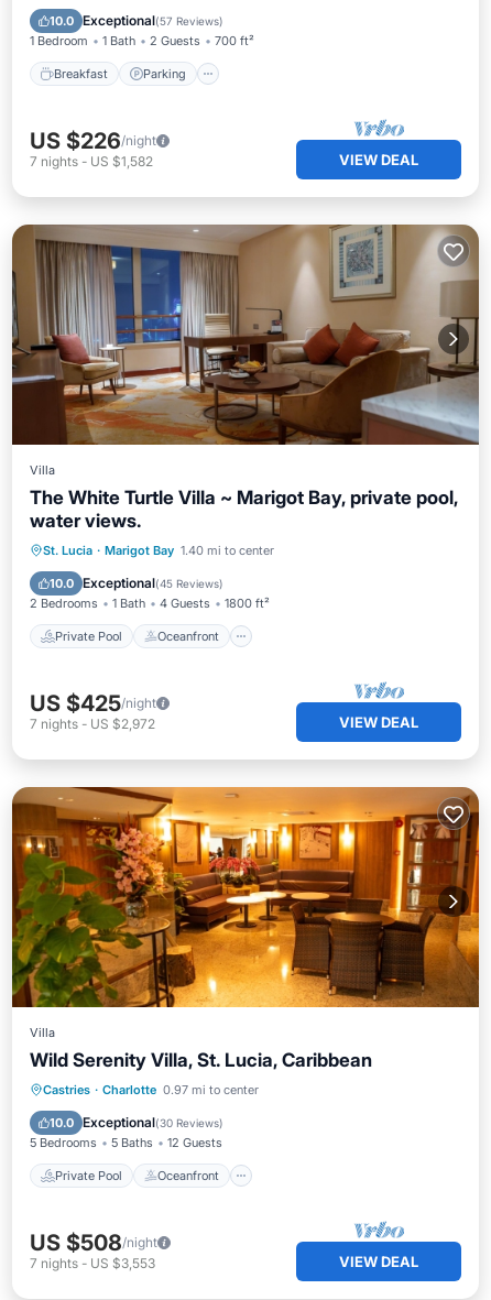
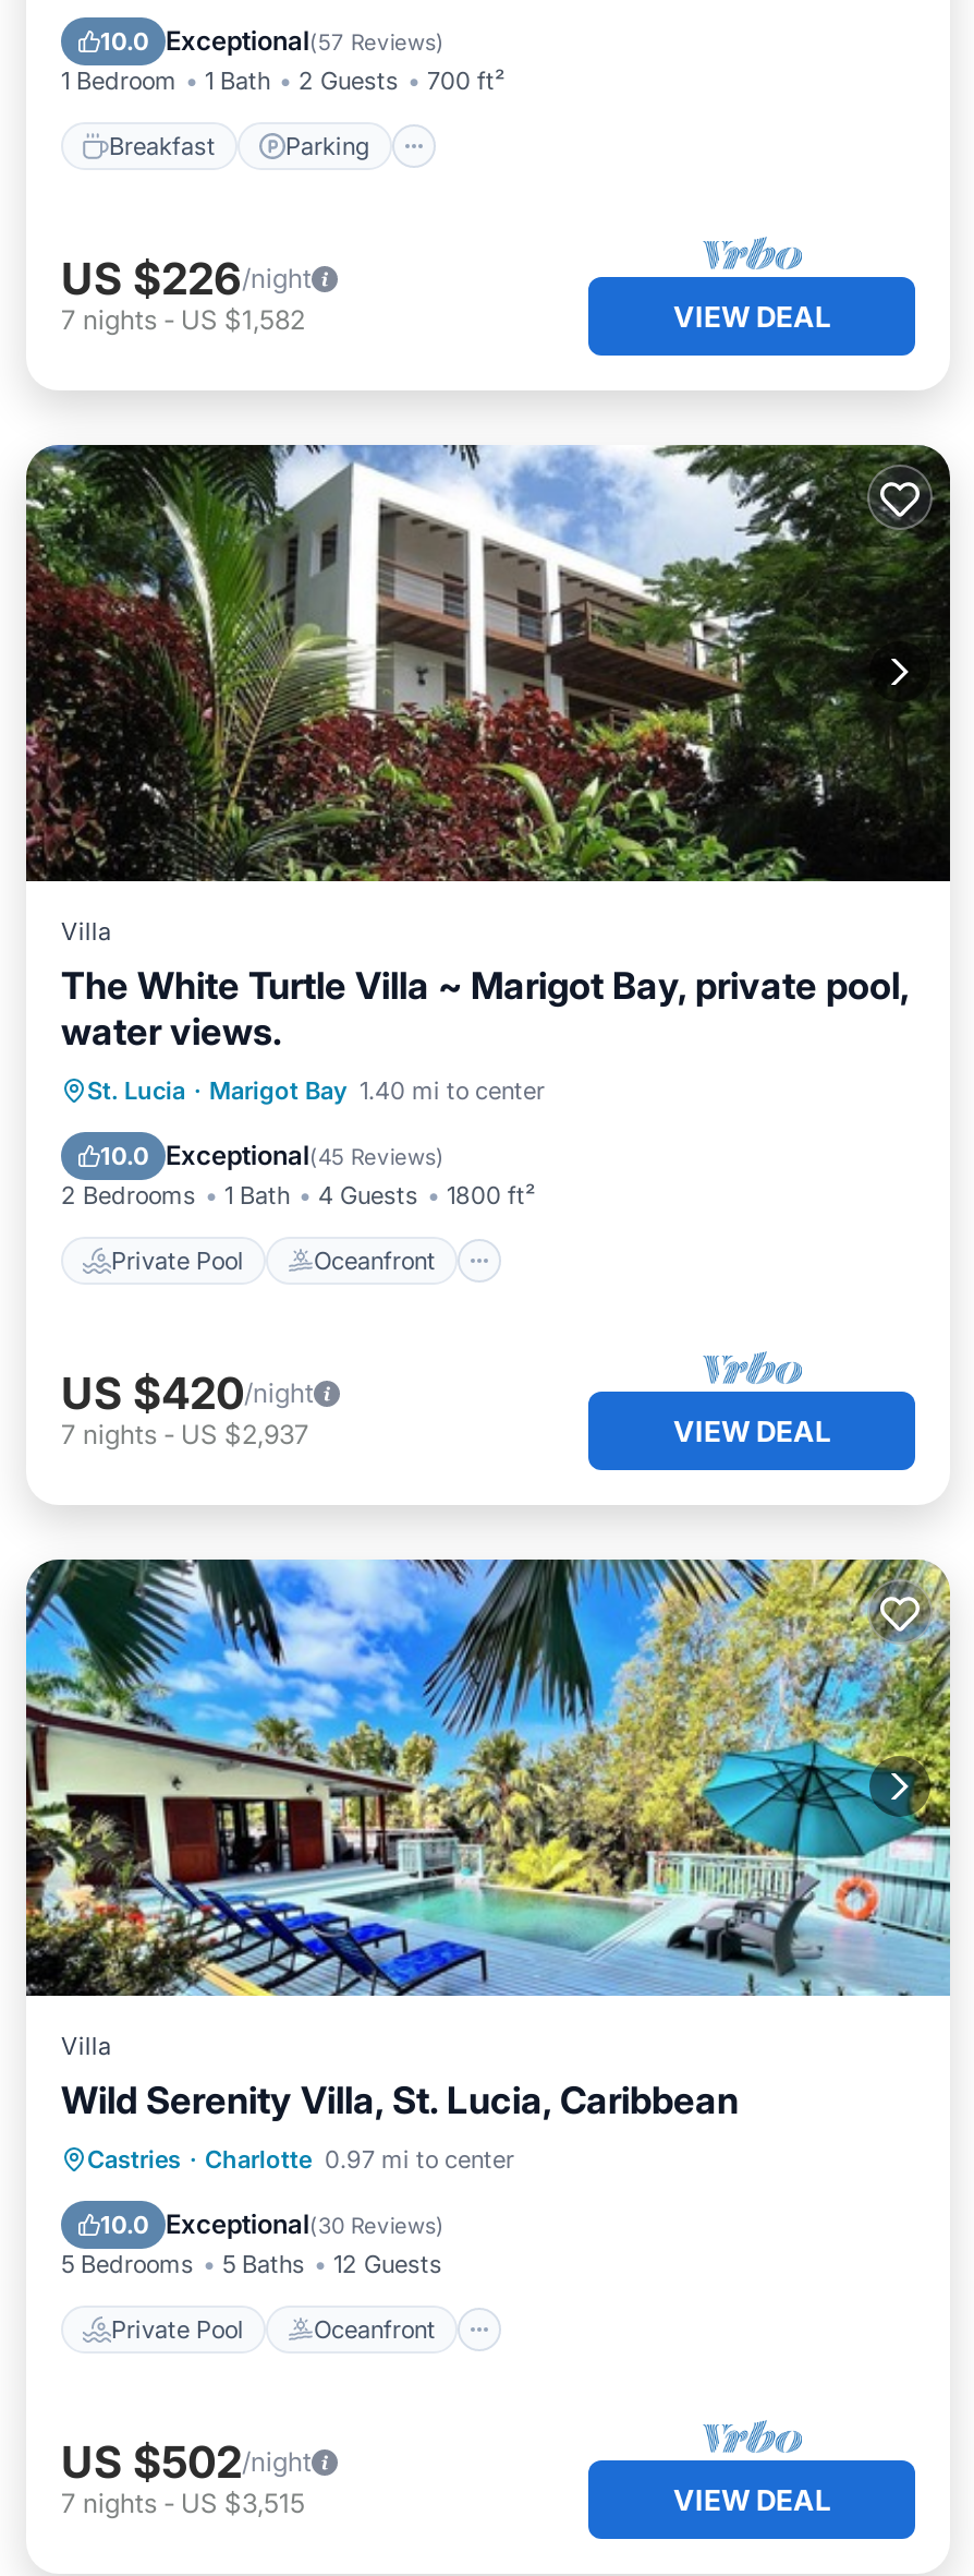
[11,223,480,446] [image] -> [24,443,952,883] [image]
[30,690,156,717] US $425/night -> [61,1368,314,1420] US $420/night
[30,715,155,732] 7 nights - US $2,972 -> [61,1418,309,1450] 7 nights - US $2,937
[11,786,480,1008] [image] -> [24,1557,952,1998] [image]
[30,1230,157,1256] US $508/night -> [61,2436,312,2489] US $502/night
[30,1255,155,1271] 7 nights - US $3,553 -> [61,2487,305,2519] 7 nights - US $3,515

